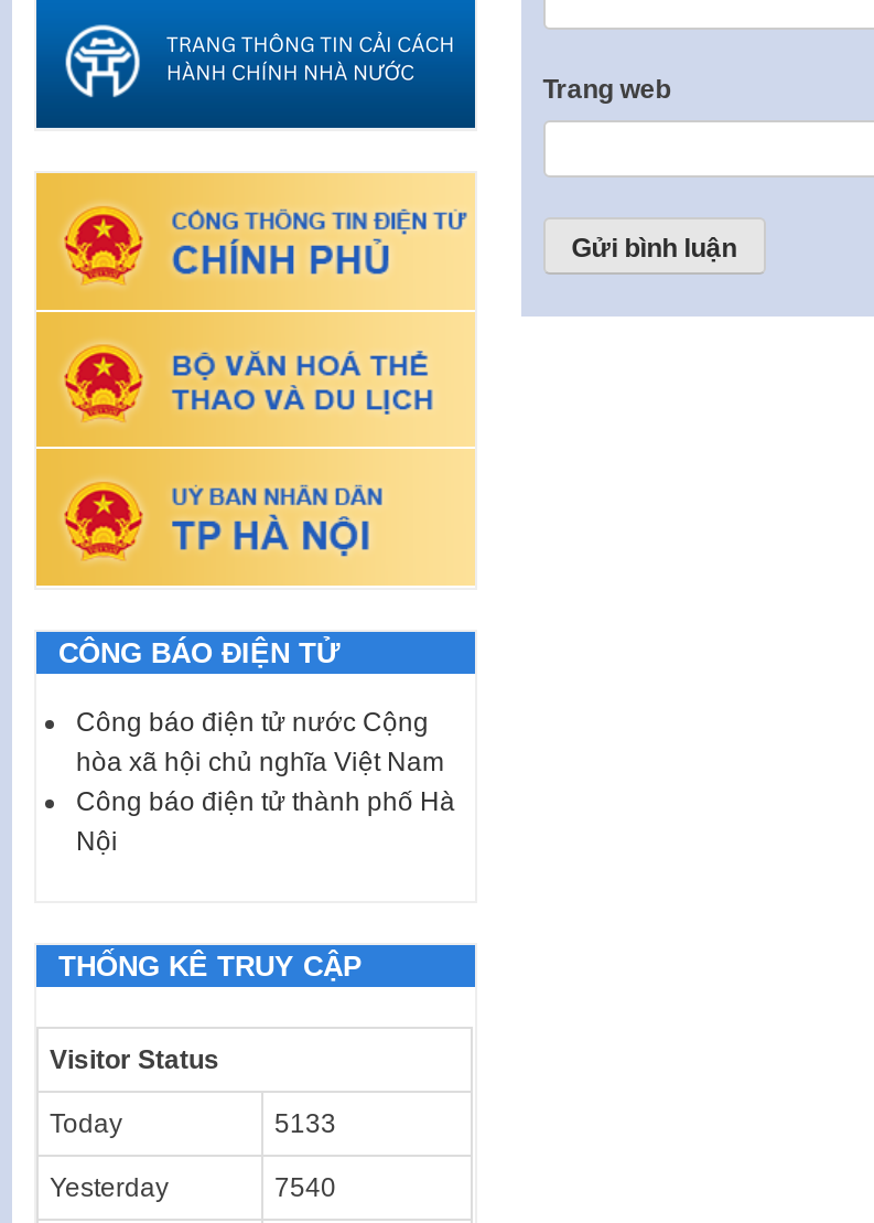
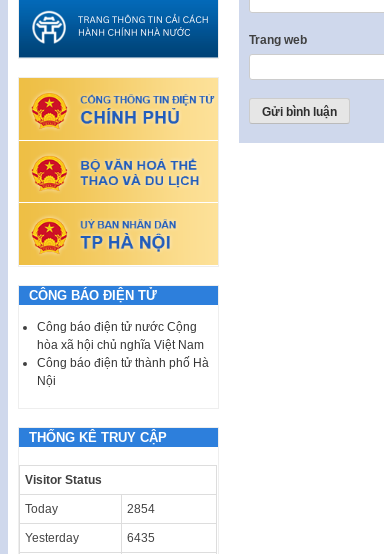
[274,1108,336,1139] 5133 -> [127,502,155,516] 2854
[274,1172,336,1203] 7540 -> [127,531,155,545] 6435

